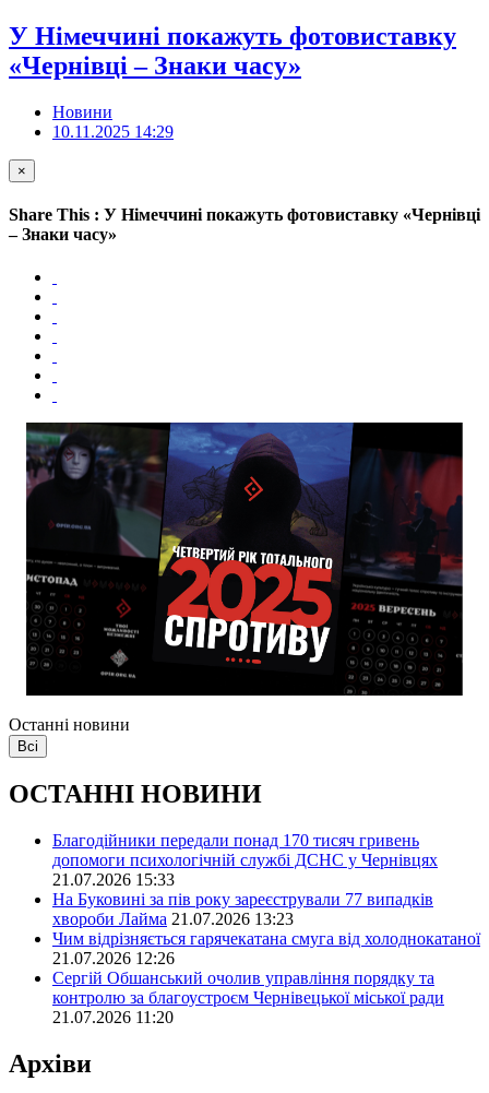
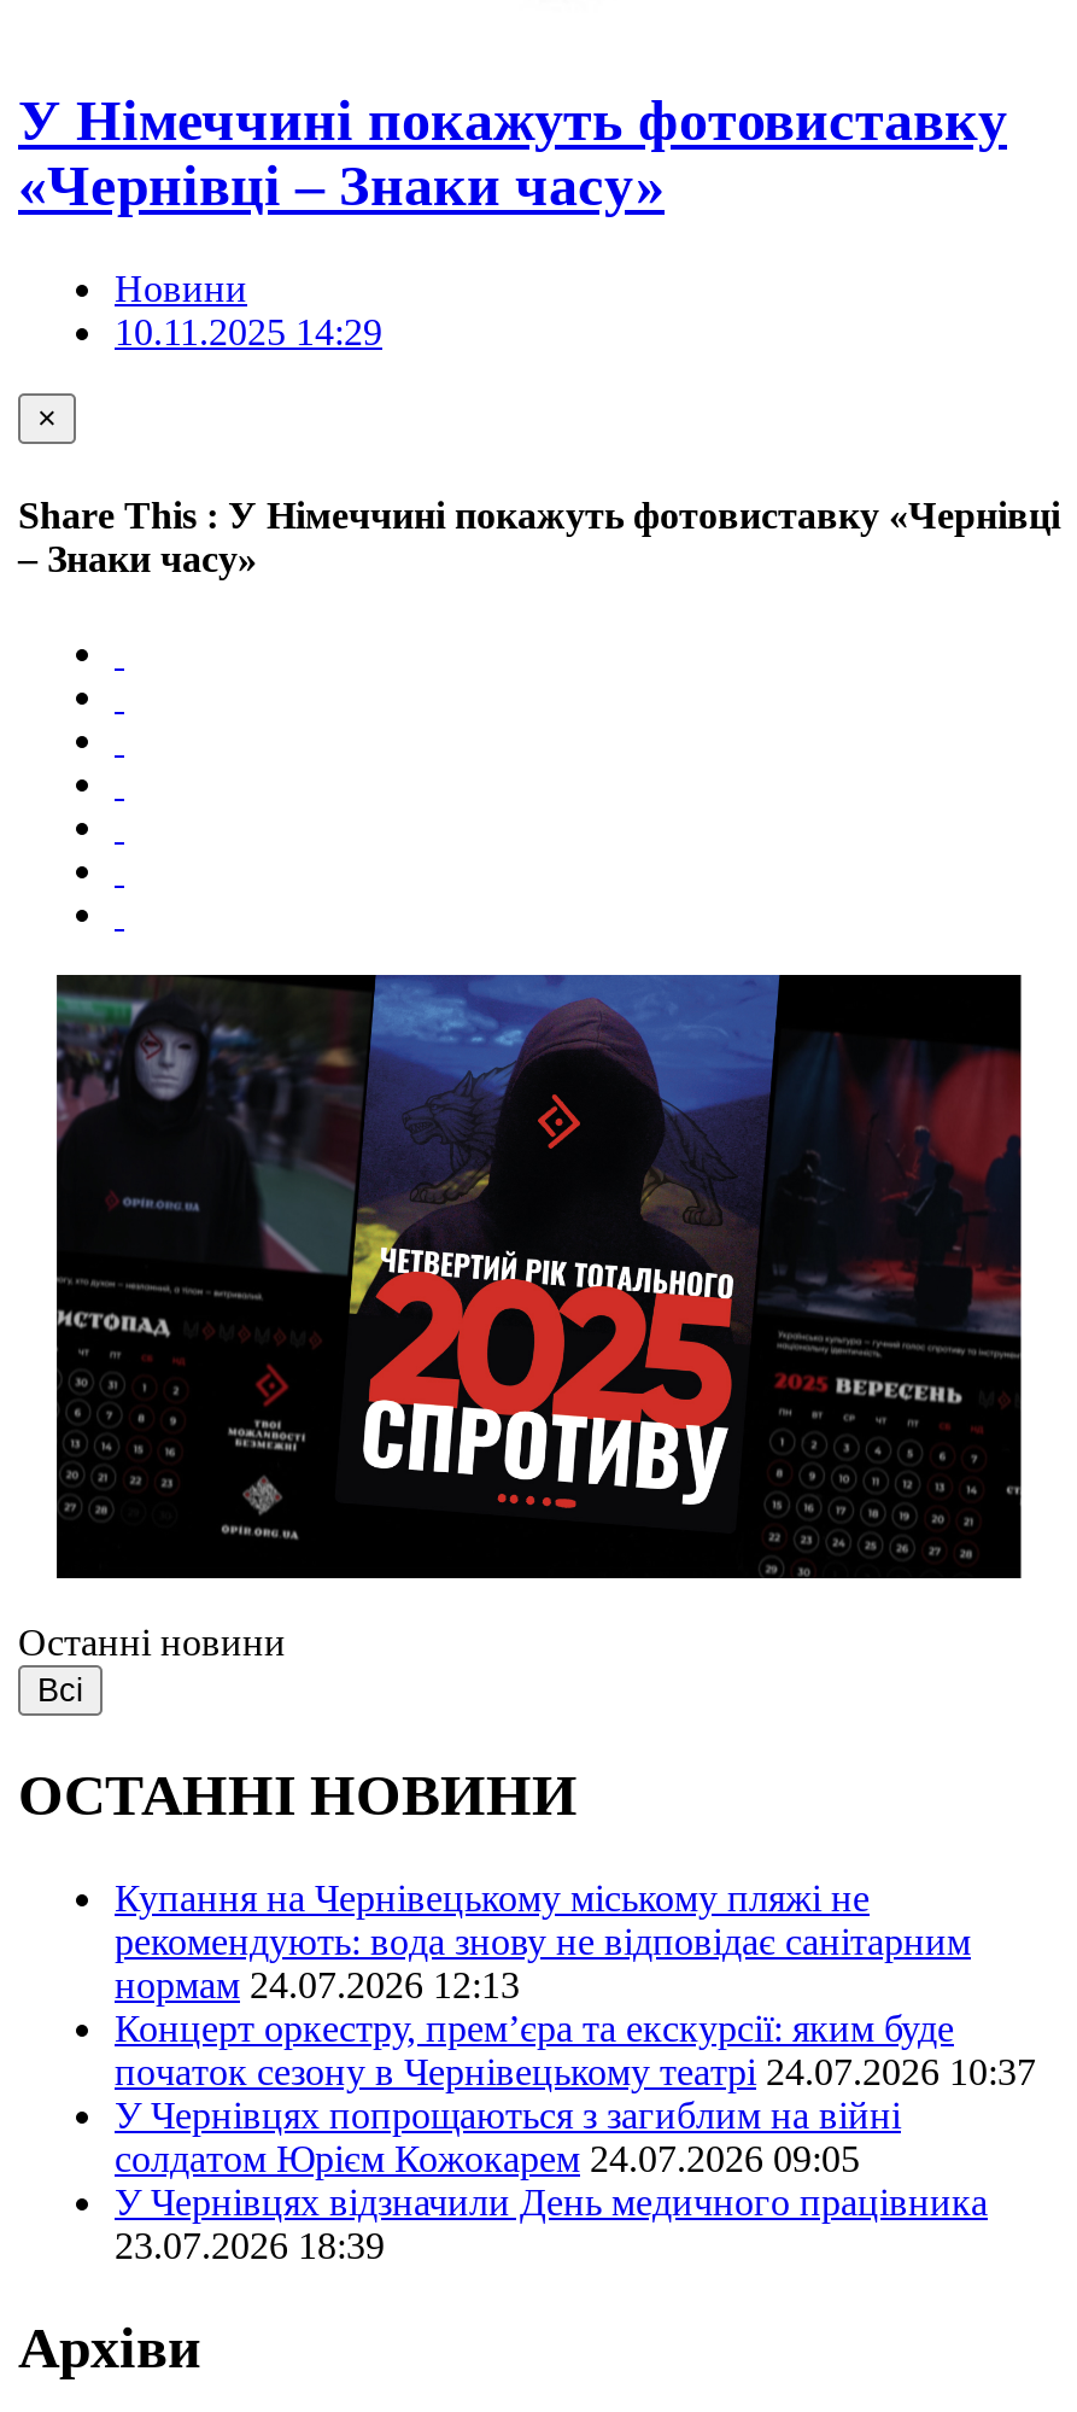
[52,831,480,1026] Благодійники передали понад 170 тисяч гривень | допомоги психологічній службі ДСНС у Чернівцях | 21.07.2026 15:33 | На Буковині за пів року зареєстрували 77 випадків | хвороби Лайма 21.07.2026 13:23 | Чим відрізняється гарячекатана смуга від холоднокатаної | 21.07.2026 12:26 | Сергій Обшанський очолив управління порядку та | контролю за благоустроєм Чернівецької міської ради | 21.07.2026 11:20 -> [115,1877,1036,2266] Купання на Чернівецькому міському пляжі не | рекомендують: вода знову не відповідає санітарним | нормам 24.07.2026 12:13 | Концерт оркестру, прем’єра та екскурсії: яким буде | початок сезону в Чернівецькому театрі 24.07.2026 10:37 | У Чернівцях попрощаються з загиблим на війні | солдатом Юрієм Кожокарем 24.07.2026 09:05 | У Чернівцях відзначили День медичного працівника | 23.07.2026 18:39

